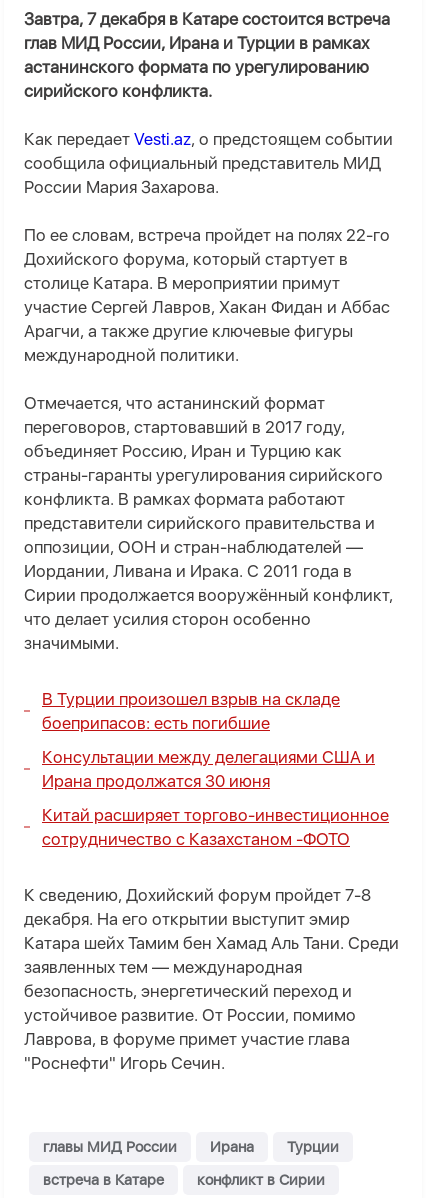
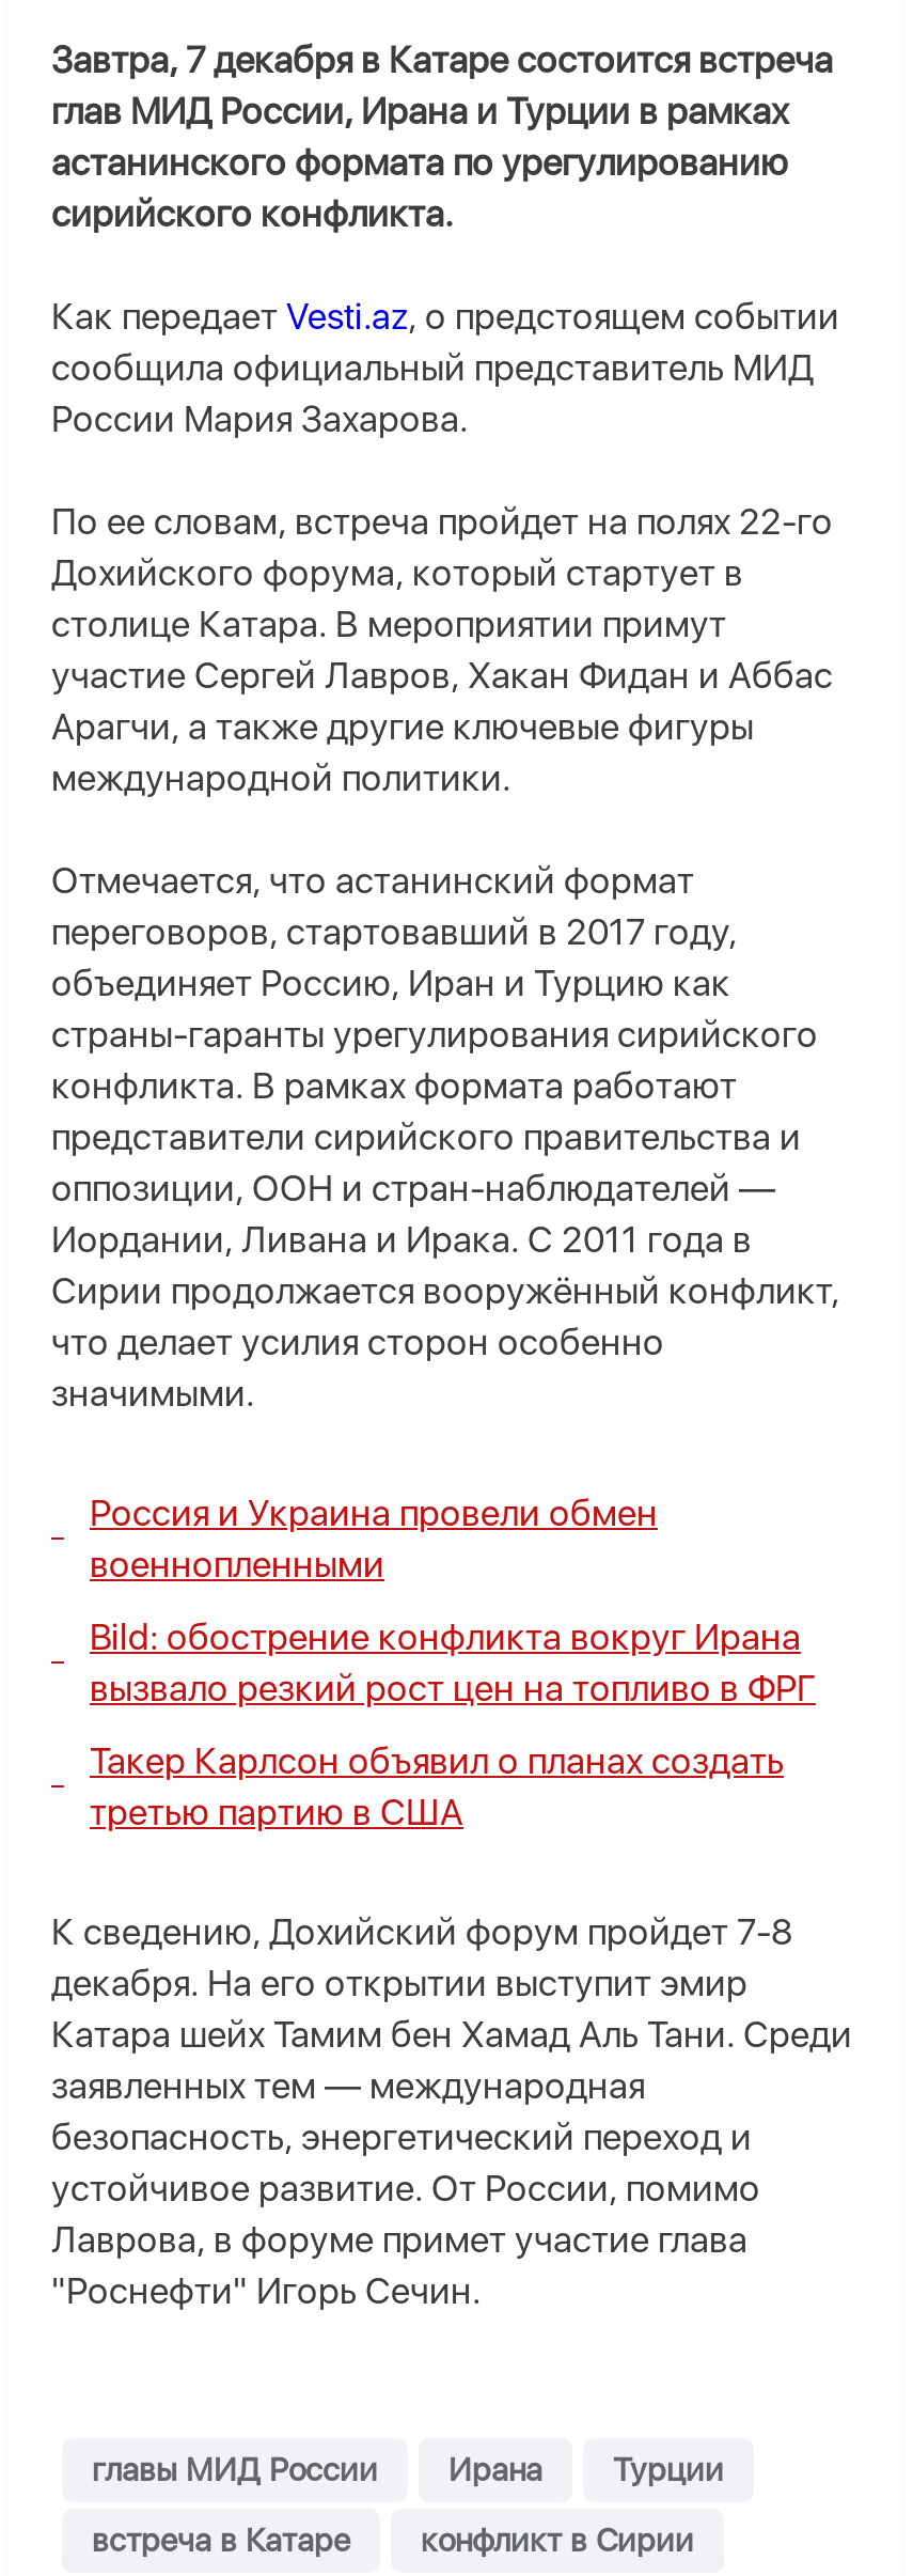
[42,689,340,733] В Турции произошел взрыв на складе | боеприпасов: есть погибшие -> [90,1492,658,1586] Россия и Украина провели обмен | военнопленными
[42,747,375,791] Консультации между делегациями США и | Ирана продолжатся 30 июня -> [90,1616,816,1710] Bild: обострение конфликта вокруг Ирана | вызвало резкий рост цен на топливо в ФРГ
[42,805,389,849] Китай расширяет торгово-инвестиционное | сотрудничество с Казахстаном -ФОТО -> [90,1740,784,1834] Такер Карлсон объявил о планах создать | третью партию в США

